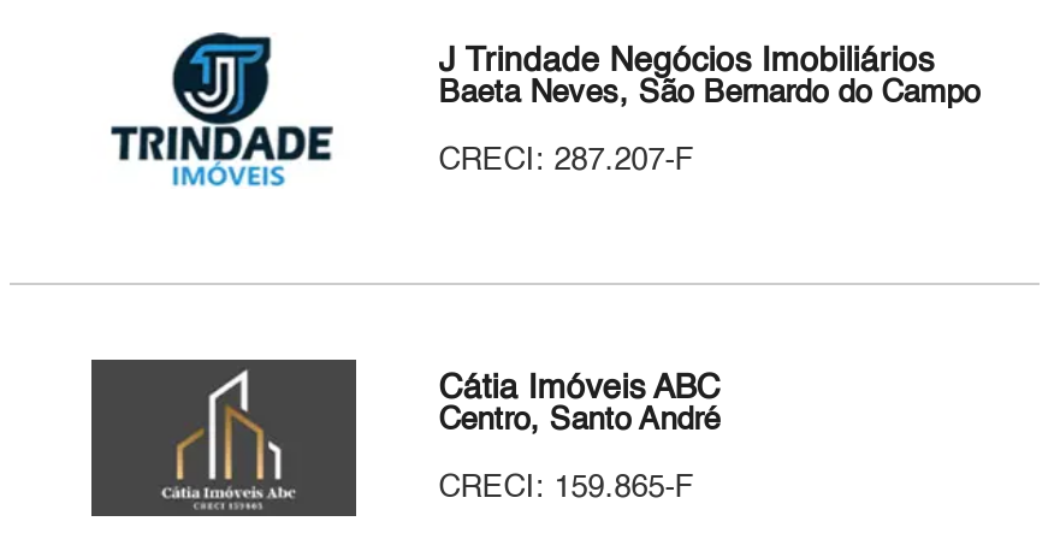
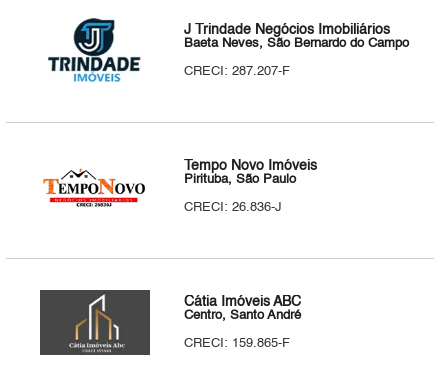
none -> [42,154,317,218] [image] | Tempo Novo Imóveis | Pirituba, São Paulo | CRECI: 26.836-J

